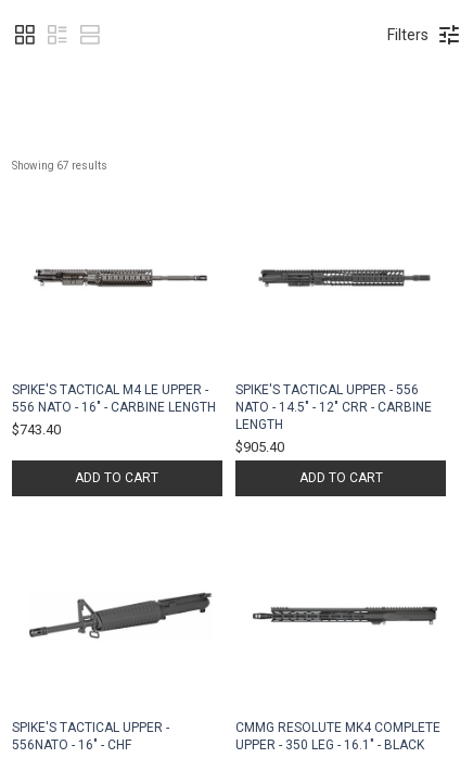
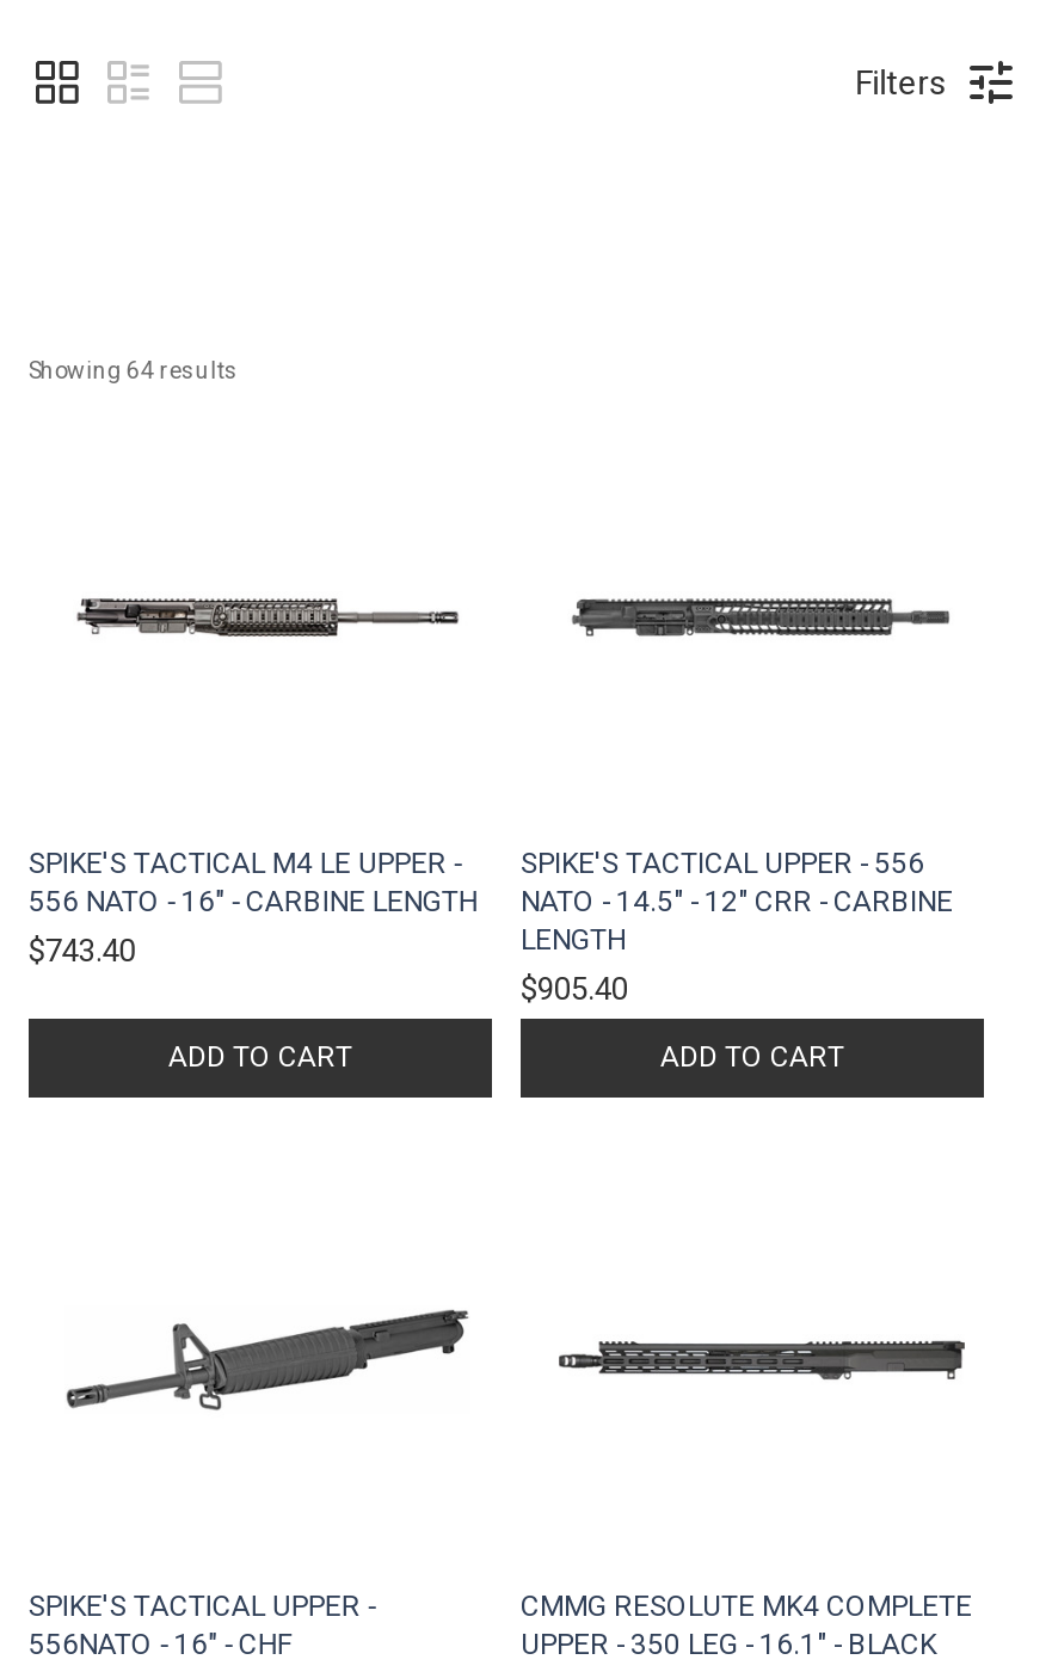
[12,160,107,172] Showing 67 results -> [28,357,239,383] Showing 64 results

